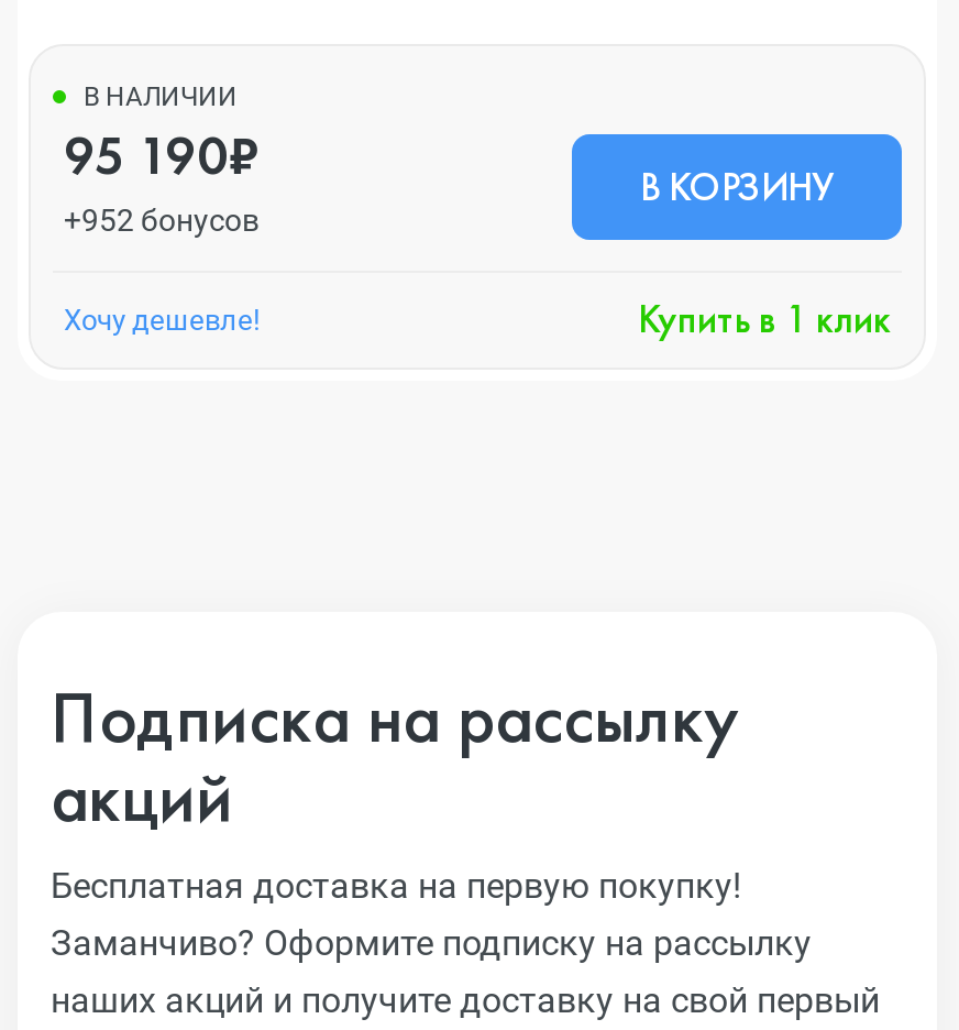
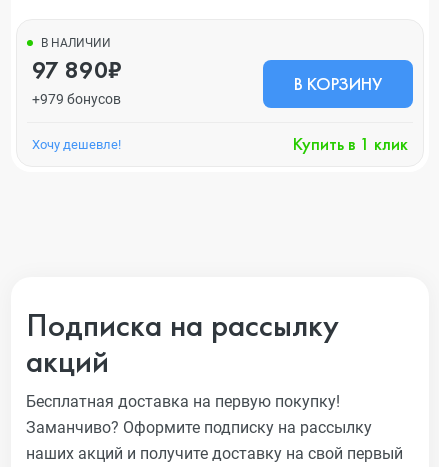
[64,121,260,189] 95 190₽ -> [32,54,122,85] 97 890₽
[64,202,260,238] +952 бонусов -> [32,91,121,107] +979 бонусов

